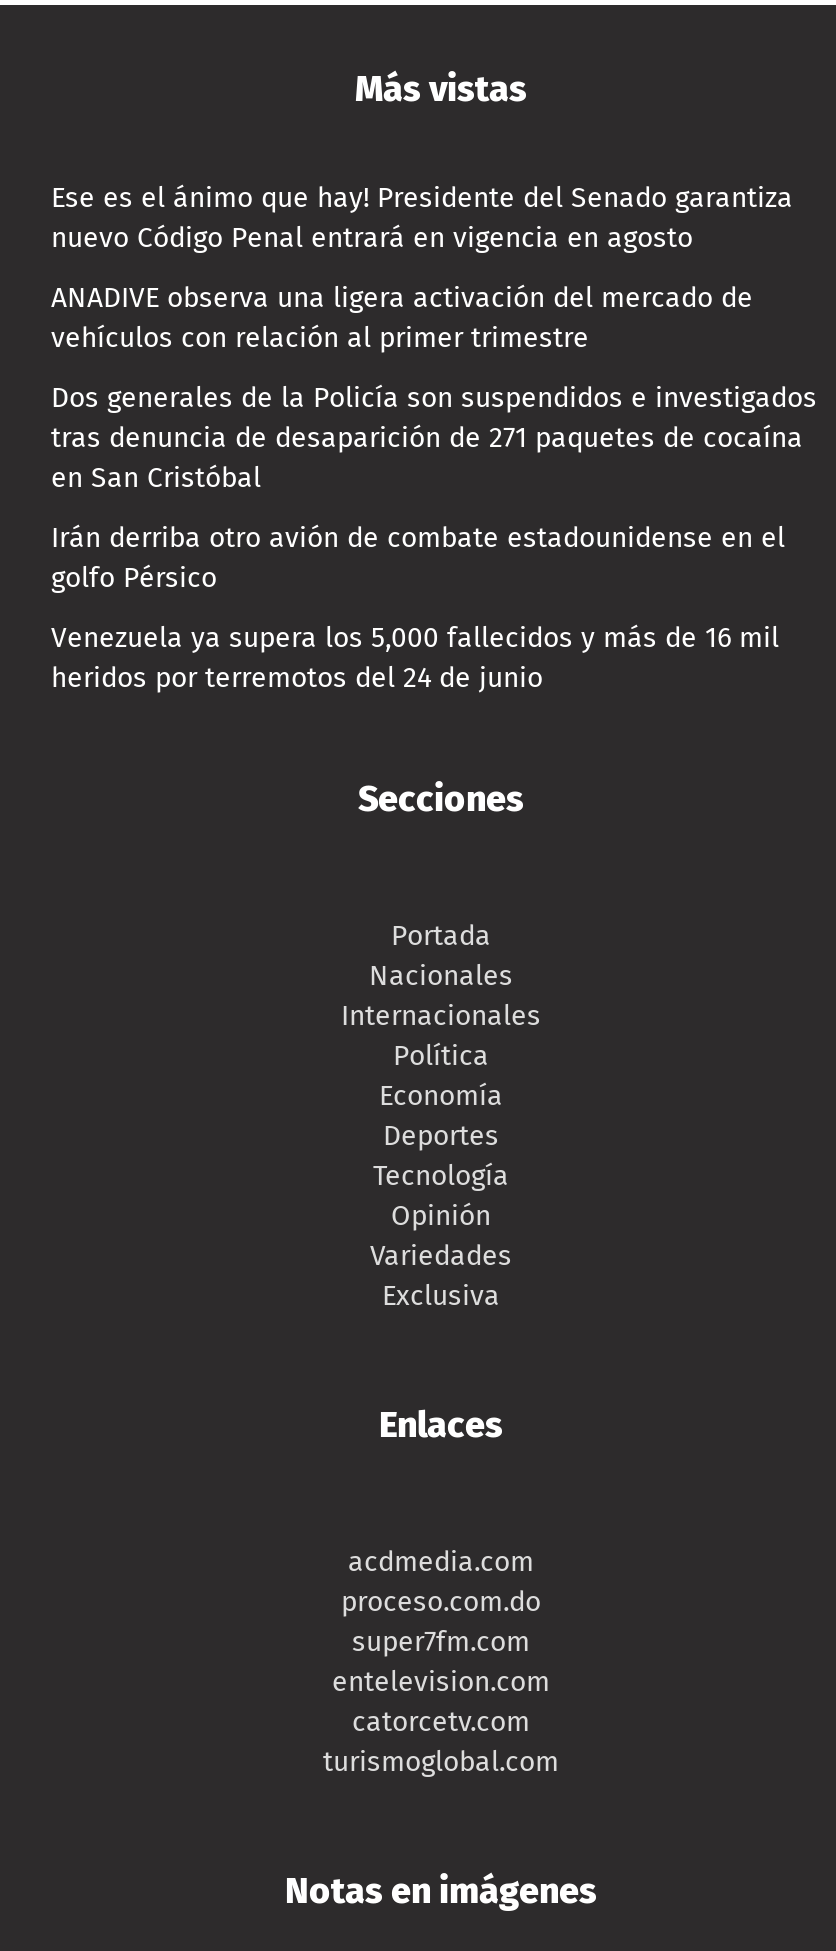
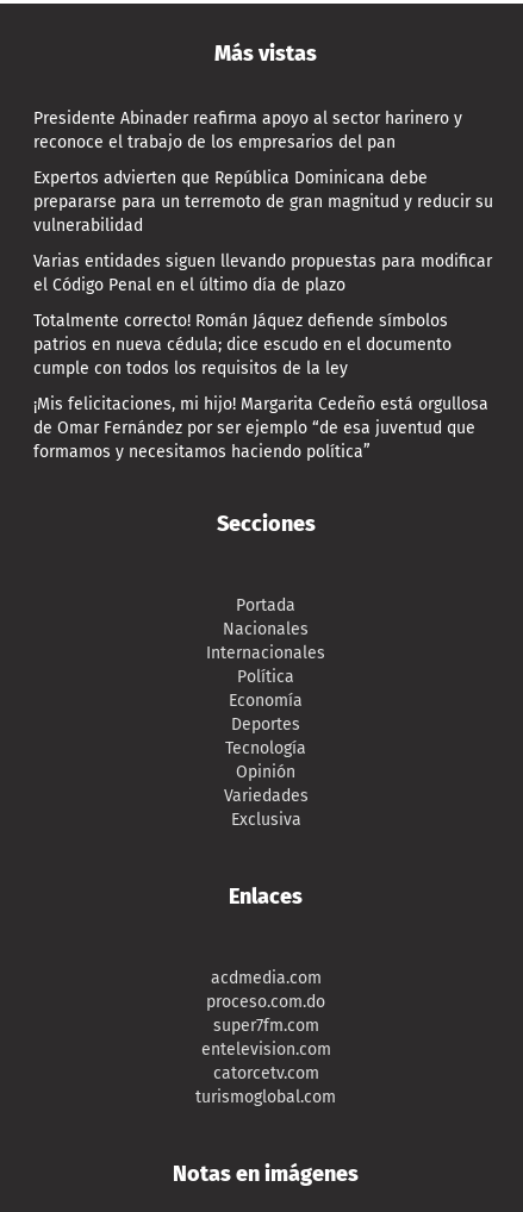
[51,182,793,256] Ese es el ánimo que hay! Presidente del Senado garantiza | nuevo Código Penal entrará en vigencia en agosto -> [33,109,462,153] Presidente Abinader reafirma apoyo al sector harinero y | reconoce el trabajo de los empresarios del pan
[51,282,753,356] ANADIVE observa una ligera activación del mercado de | vehículos con relación al primer trimestre -> [33,168,493,236] Expertos advierten que República Dominicana debe | prepararse para un terremoto de gran magnitud y reducir su | vulnerabilidad
[51,382,817,496] Dos generales de la Policía son suspendidos e investigados | tras denuncia de desaparición de 271 paquetes de cocaína | en San Cristóbal -> [33,252,492,296] Varias entidades siguen llevando propuestas para modificar | el Código Penal en el último día de plazo
[51,522,785,596] Irán derriba otro avión de combate estadounidense en el | golfo Pérsico -> [33,311,452,379] Totalmente correcto! Román Jáquez defiende símbolos | patrios en nueva cédula; dice escudo en el documento | cumple con todos los requisitos de la ley
[51,622,779,696] Venezuela ya supera los 5,000 fallecidos y más de 16 mil | heridos por terremotos del 24 de junio -> [33,395,488,462] ¡Mis felicitaciones, mi hijo! Margarita Cedeño está orgullosa | de Omar Fernández por ser ejemplo “de esa juventud que | formamos y necesitamos haciendo política”

